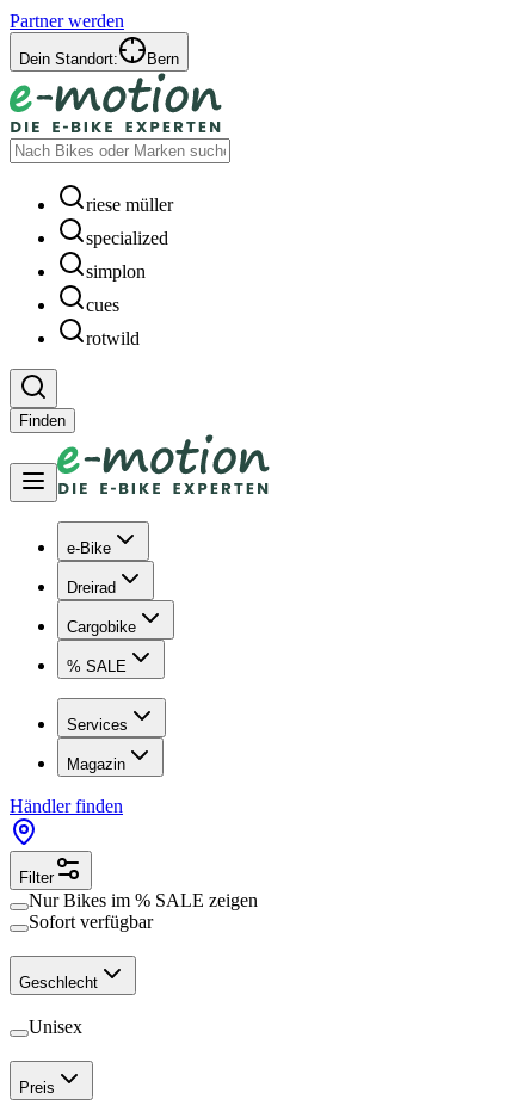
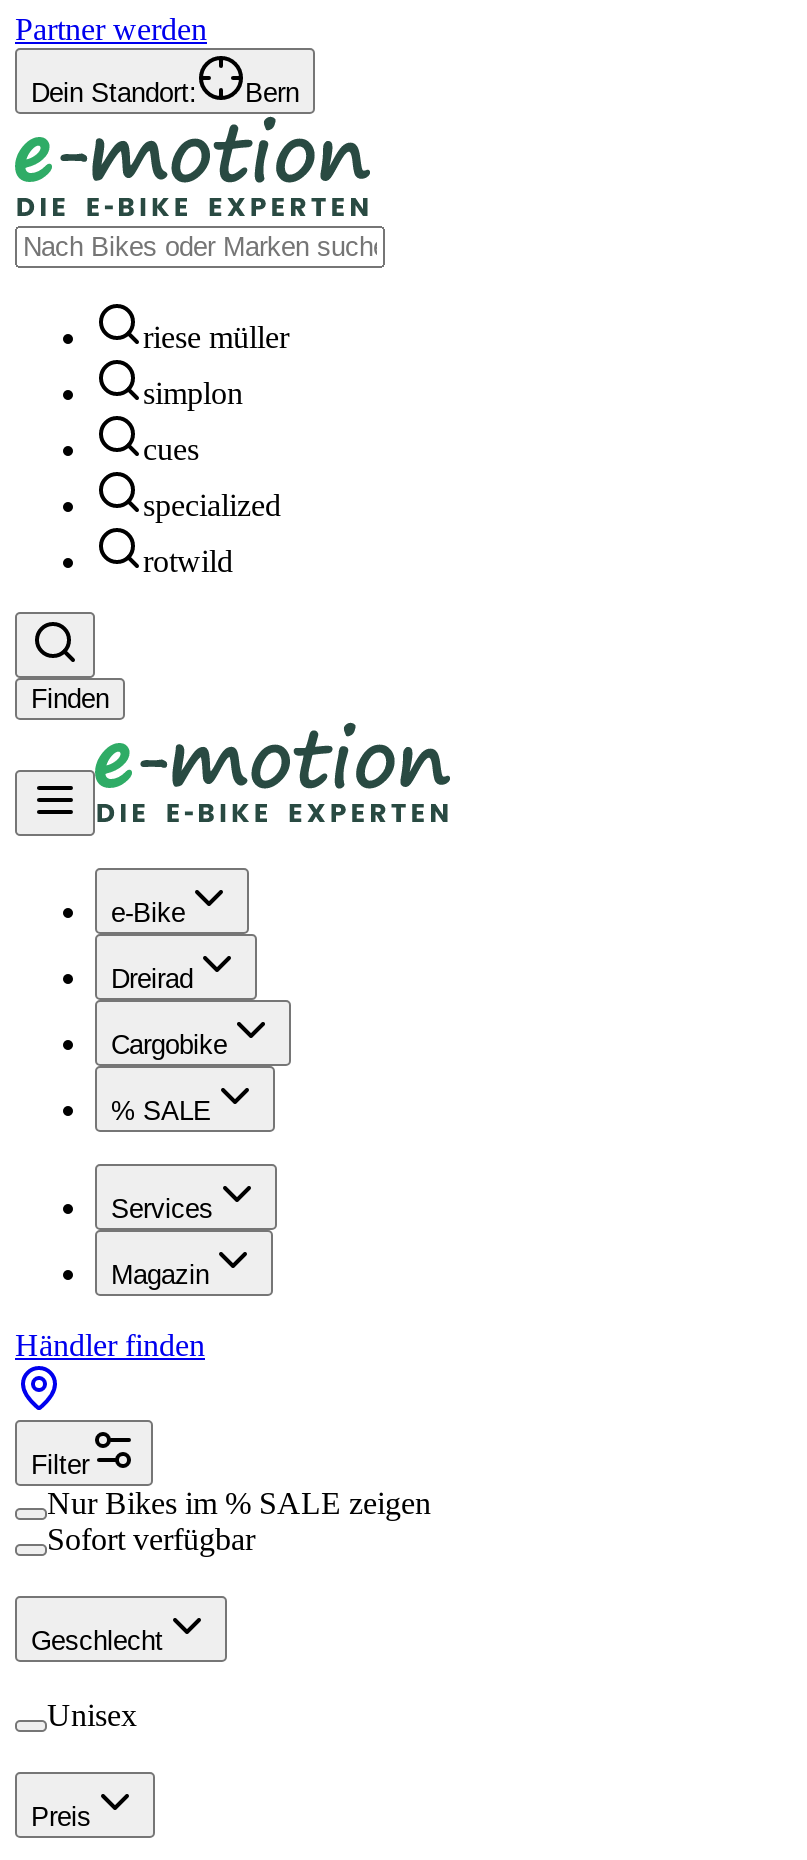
moved [86,228,168,248] -> [143,488,281,522]: specialized
moved [86,261,146,315] -> [143,376,243,466]: simplon | cues

